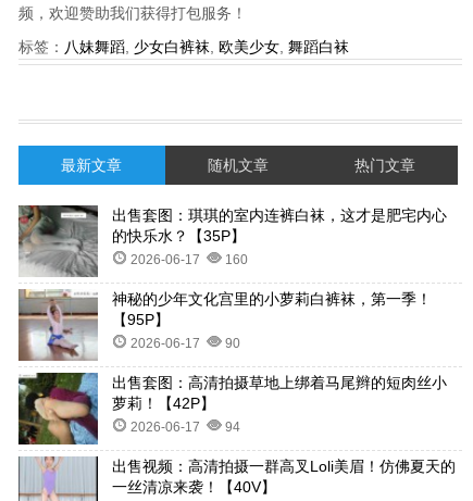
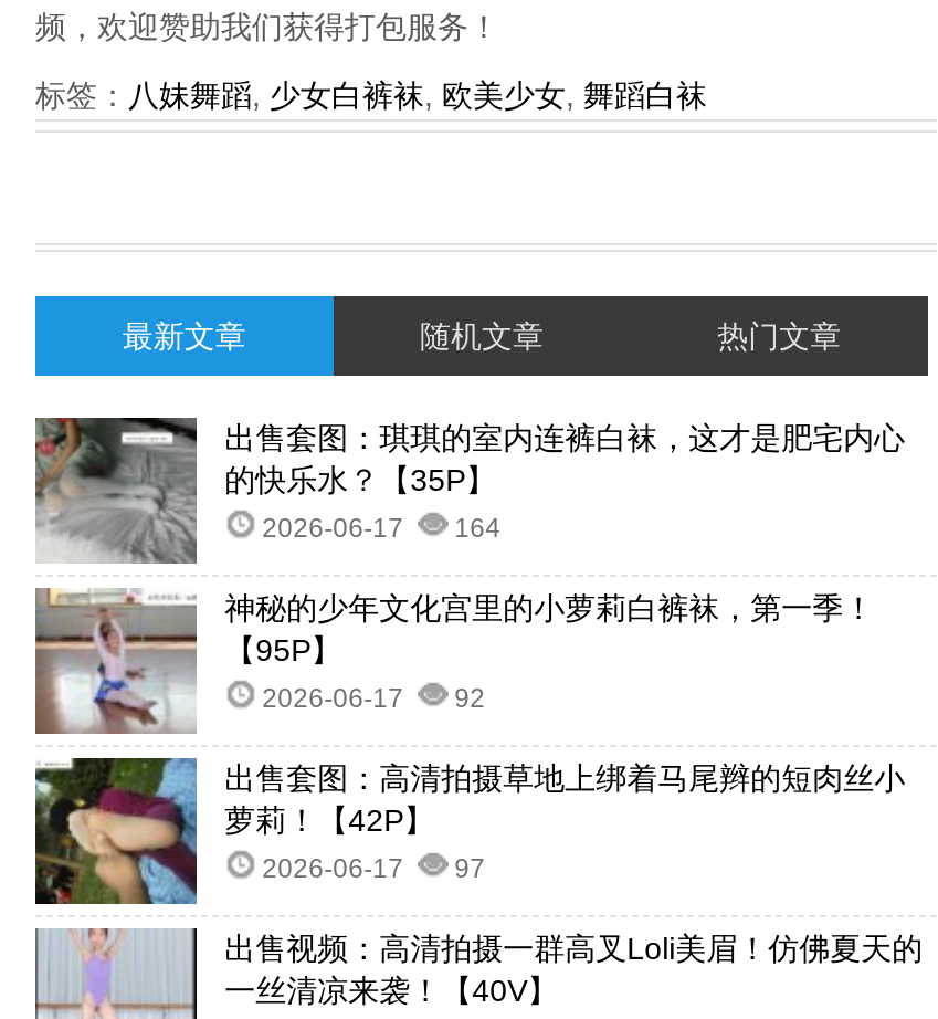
[127,252,254,267] 2026-06-17 160 -> [256,513,514,544] 2026-06-17 164
[127,336,247,351] 2026-06-17 90 -> [256,683,499,714] 2026-06-17 92
[127,420,247,435] 2026-06-17 94 -> [256,853,499,884] 2026-06-17 97

